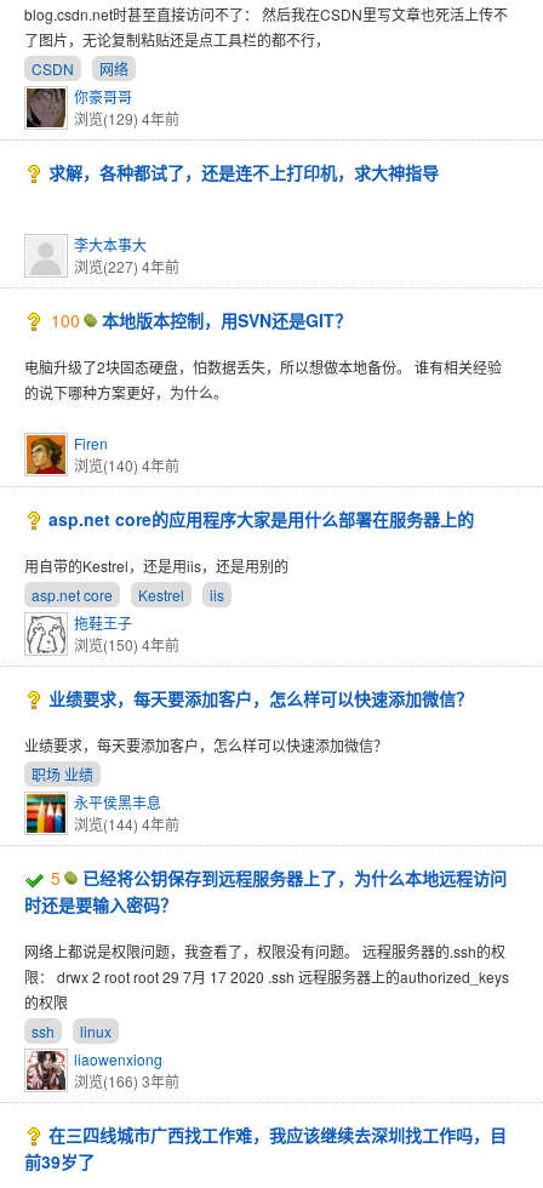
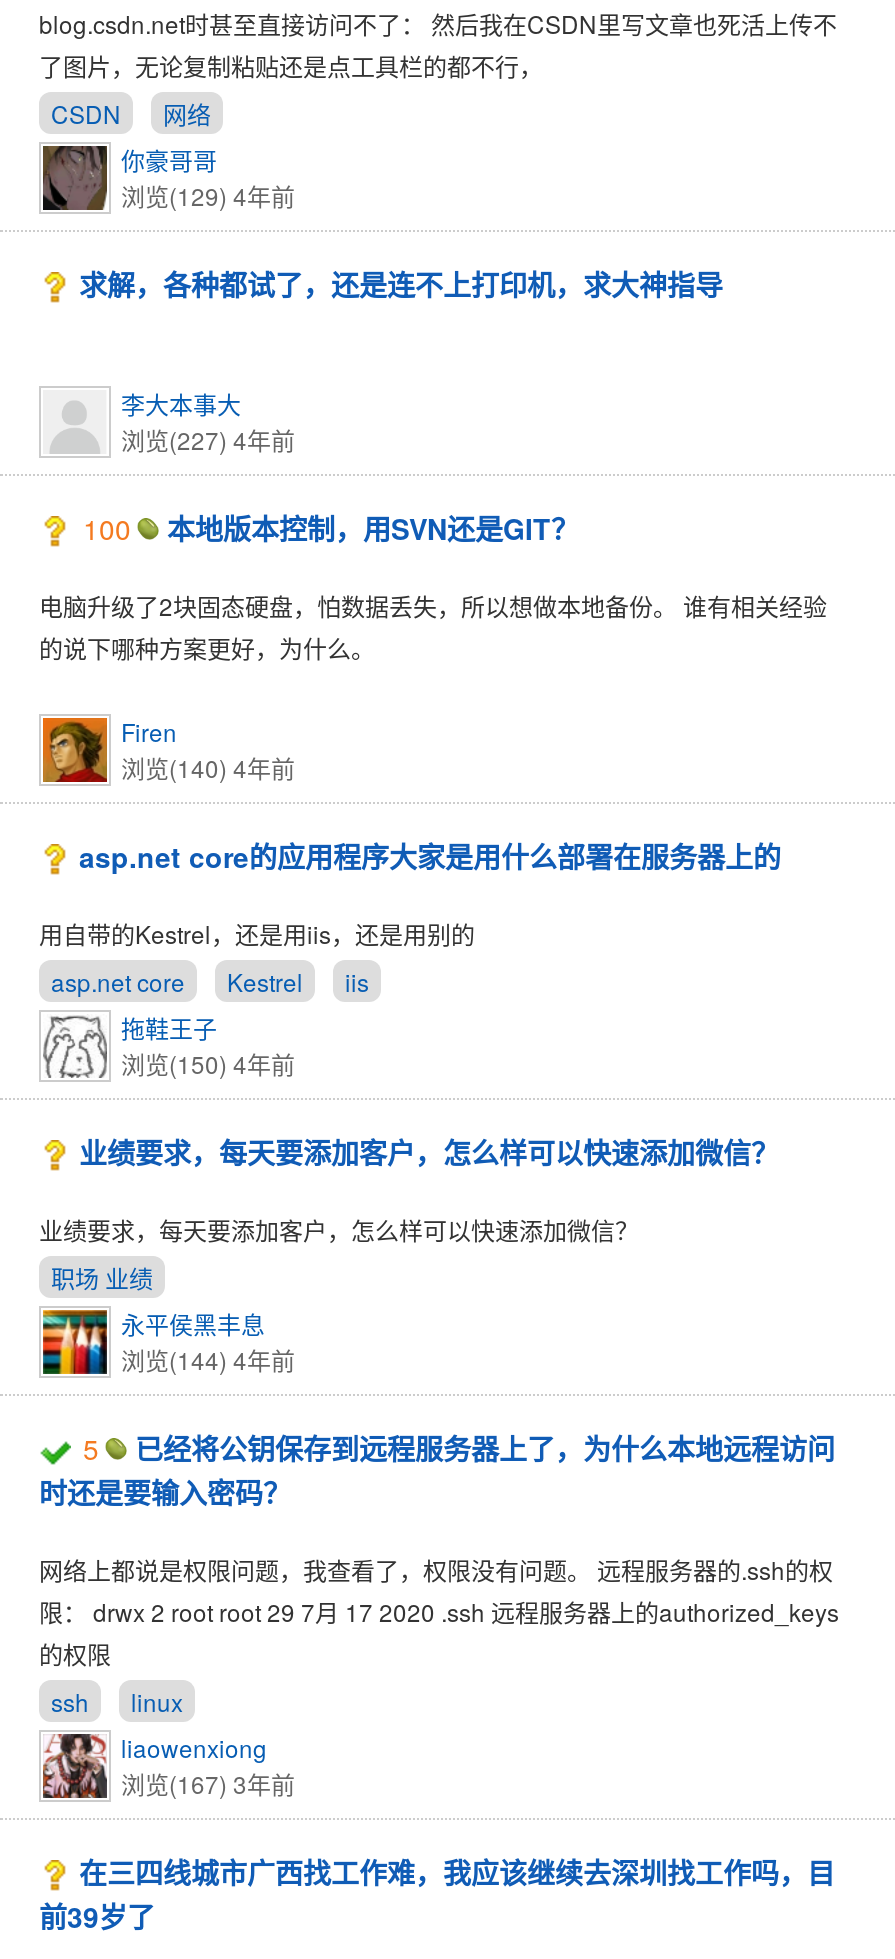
[74,1070,179,1091] 浏览(166) 3年前 -> [121,1766,295,1800] 浏览(167) 3年前

